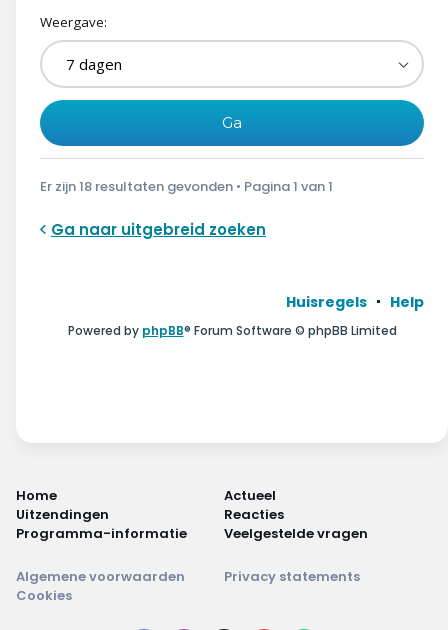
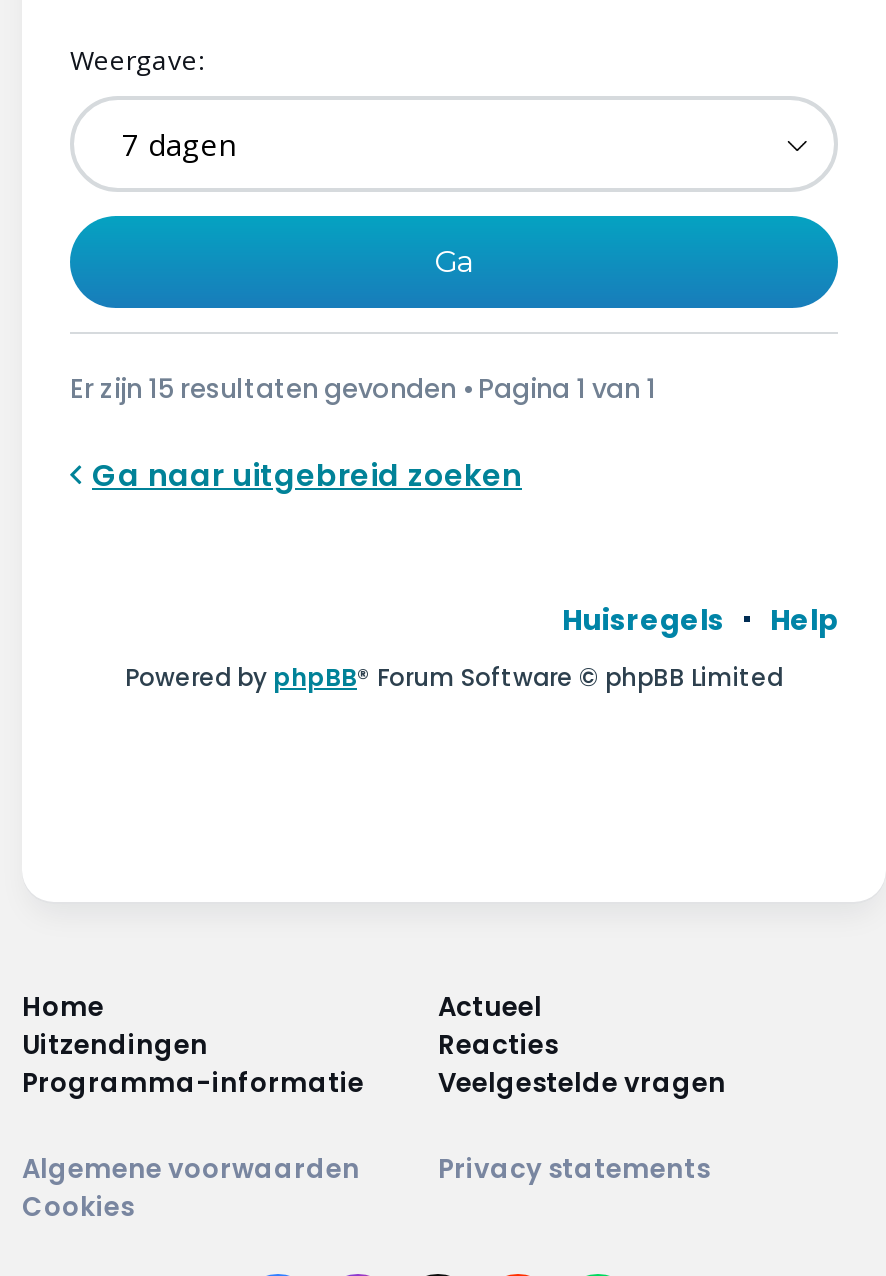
[40,177,333,196] Er zijn 18 resultaten gevonden • Pagina 1 van 1 -> [70,370,656,408] Er zijn 15 resultaten gevonden • Pagina 1 van 1

